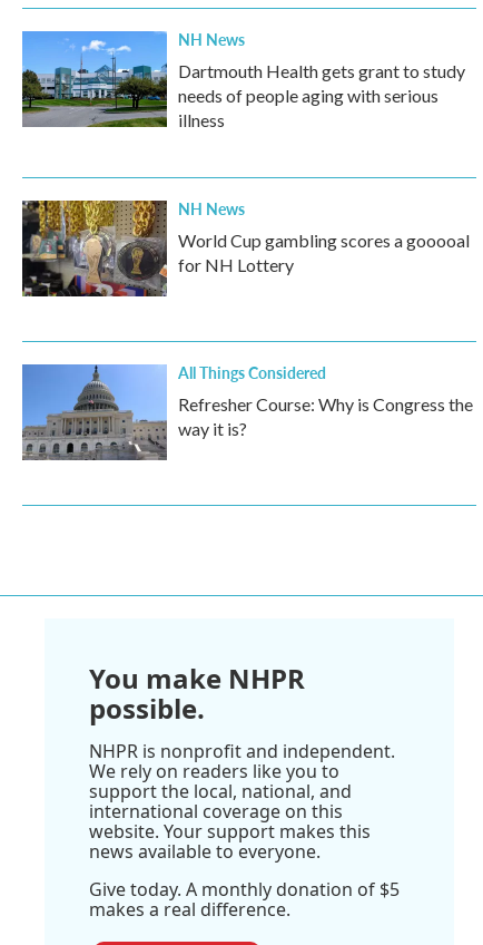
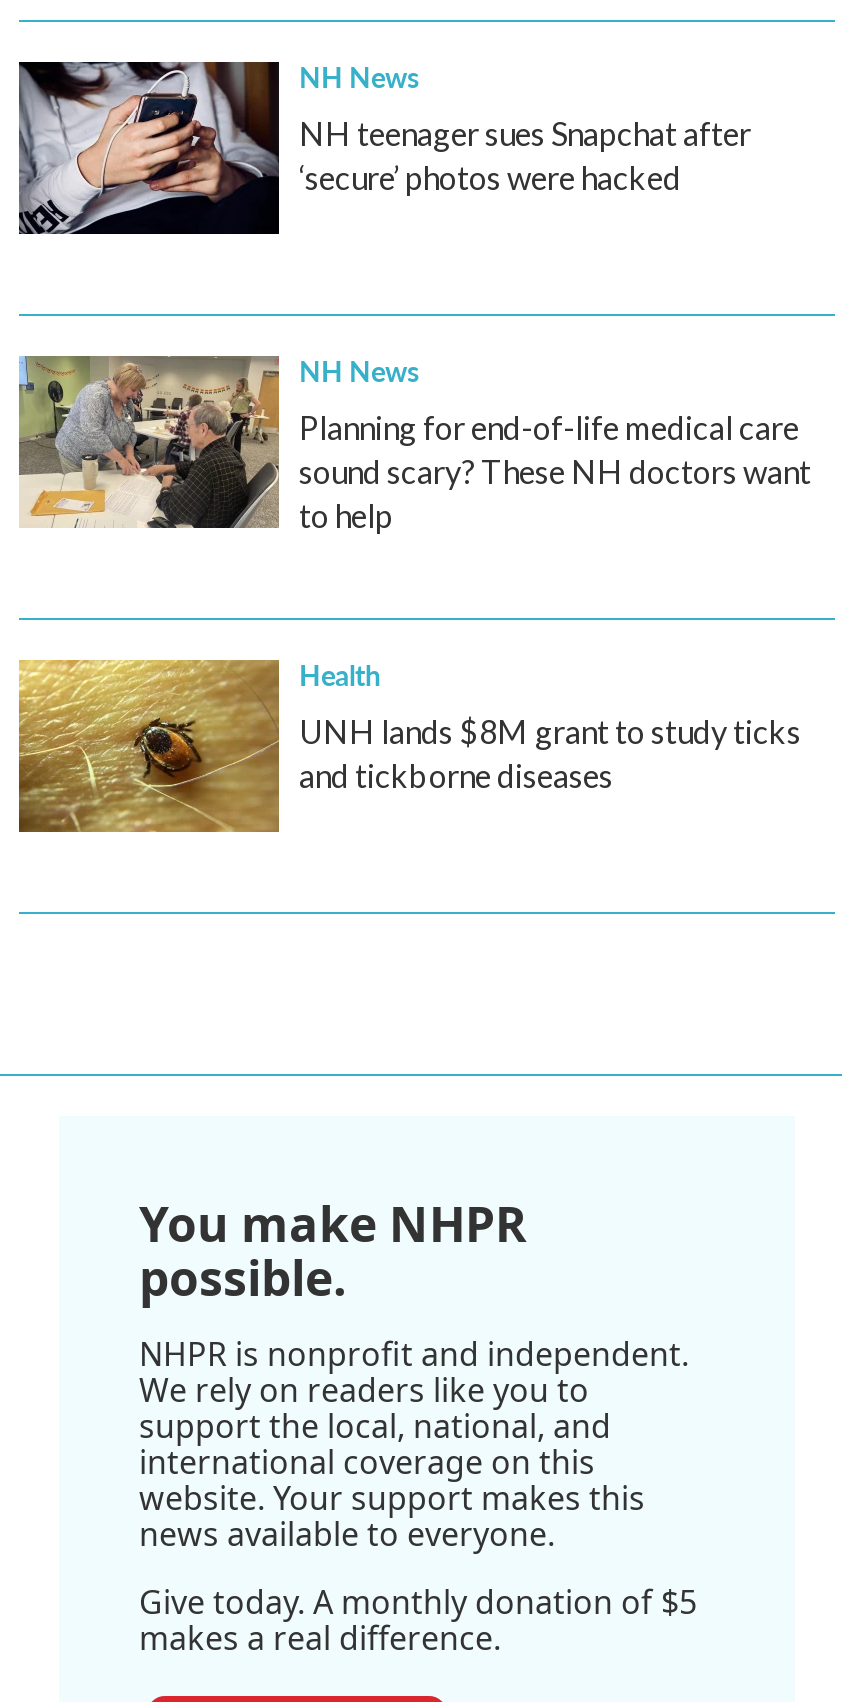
[21,30,465,130] [image] | Dartmouth Health gets grant to study | needs of people aging with serious | illness -> [17,60,751,236] [image] | NH teenager sues Snapchat after | ‘secure’ photos were hacked
[21,199,470,298] [image] | World Cup gambling scores a gooooal | for NH Lottery -> [17,356,811,534] [image] | Planning for end-of-life medical care | sound scary? These NH doctors want | to help
[21,361,473,461] [image] | All Things Considered | Refresher Course: Why is Congress the | way it is? -> [17,654,801,834] [image] | Health | UNH lands $8M grant to study ticks | and tickborne diseases

